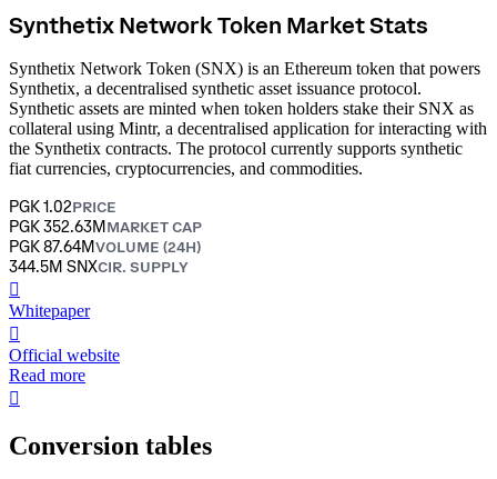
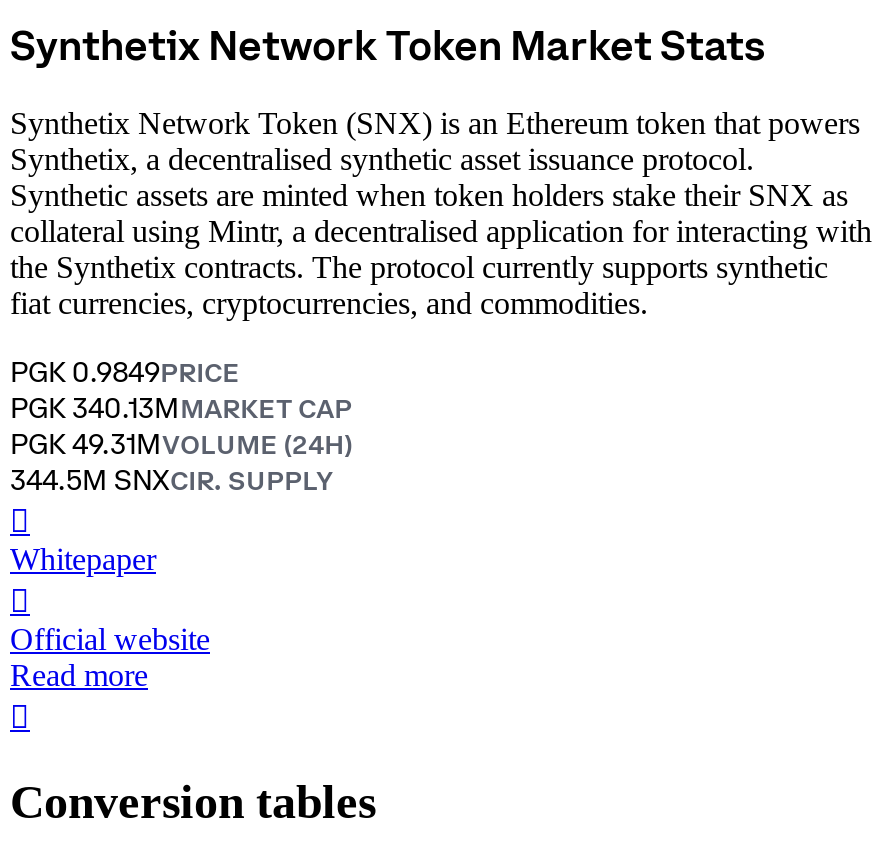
[9,196,116,216] PGK 1.02PRICE -> [10,353,240,389] PGK 0.9849PRICE
[9,216,202,236] PGK 352.63MMARKET CAP -> [10,389,352,425] PGK 340.13MMARKET CAP
[9,236,201,256] PGK 87.64MVOLUME (24H) -> [10,425,352,461] PGK 49.31MVOLUME (24H)

